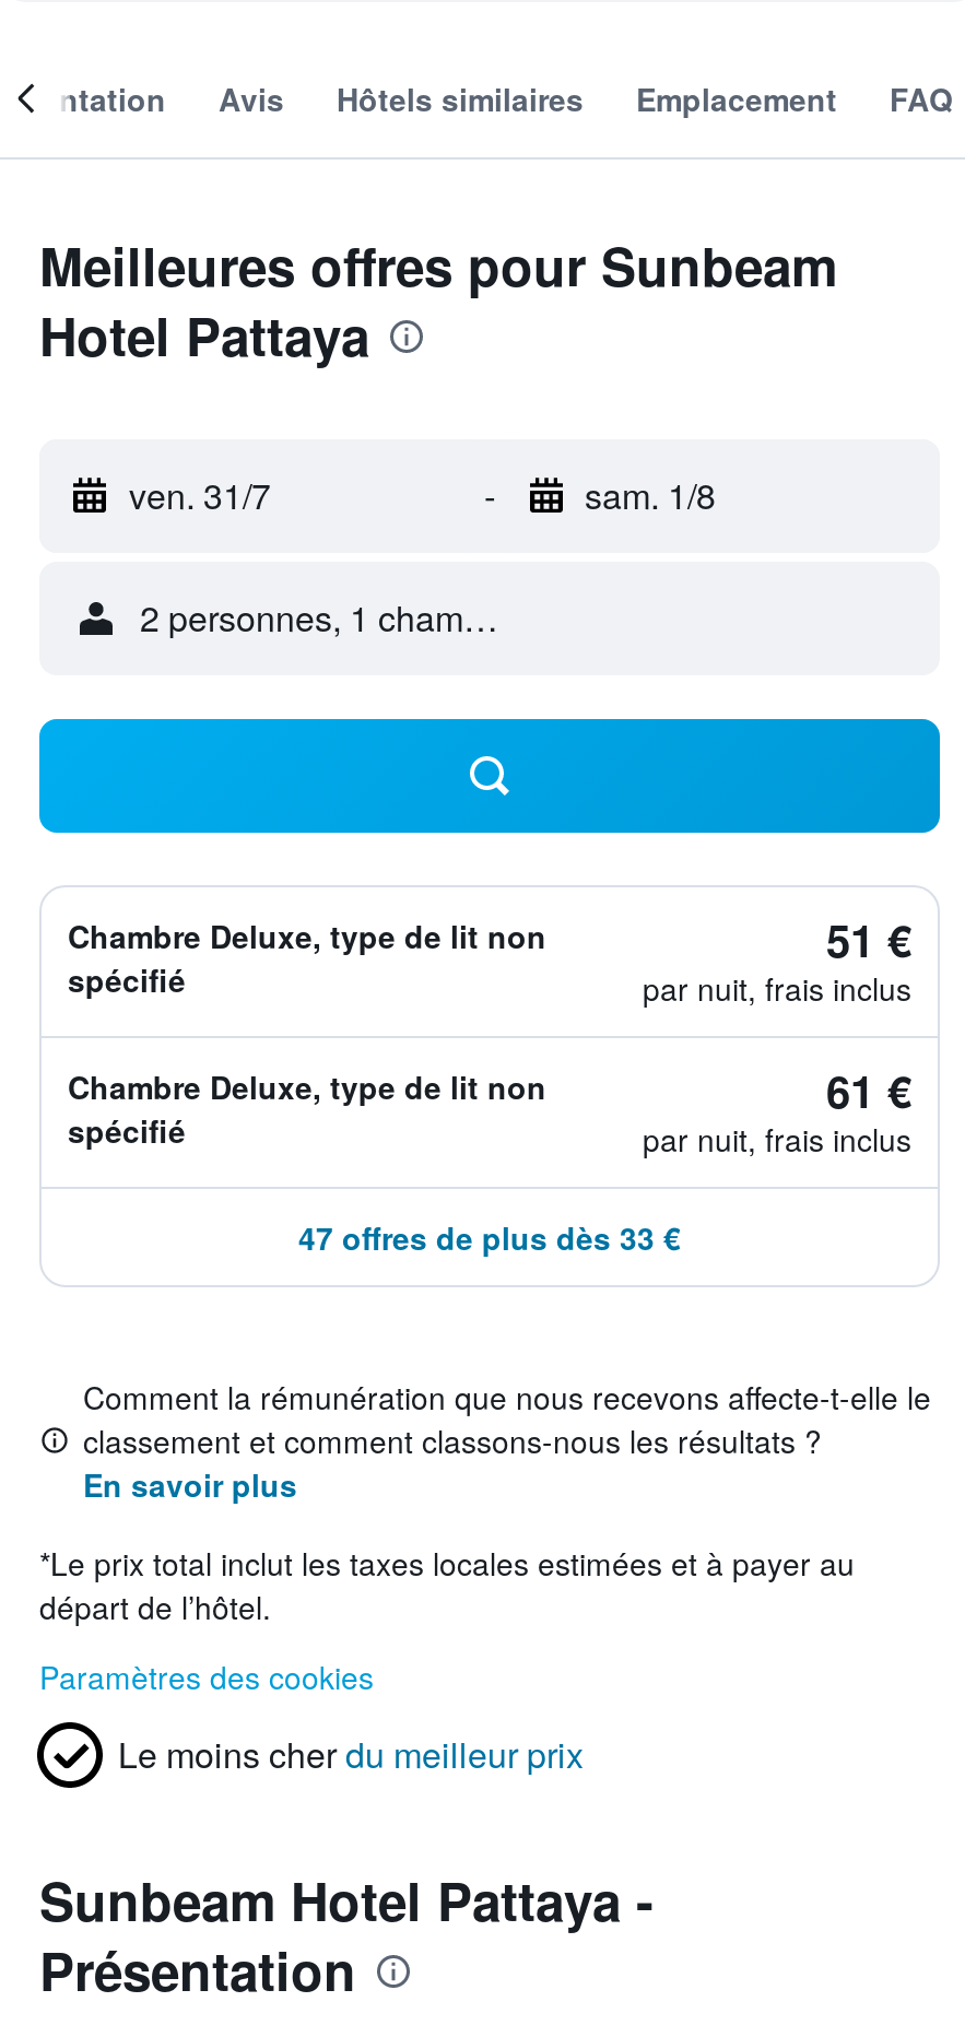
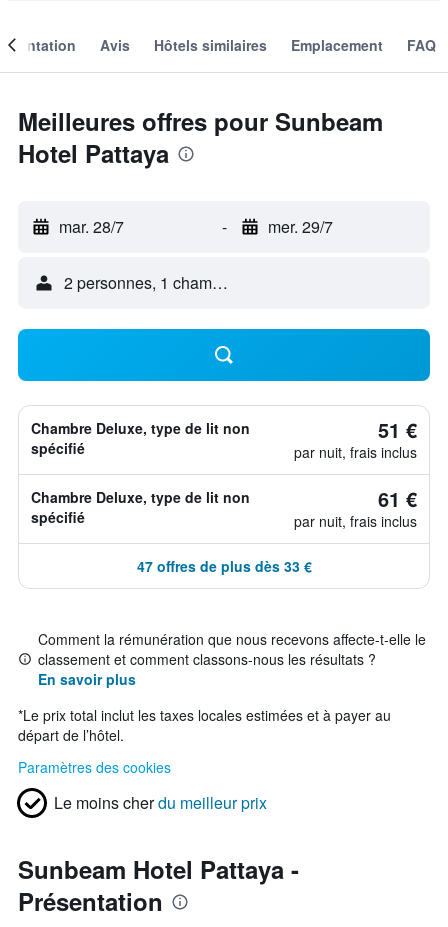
[129,470,271,520] ven. 31/7 -> [59,215,124,238] mar. 28/7
[585,470,716,520] sam. 1/8 -> [267,215,332,238] mer. 29/7

